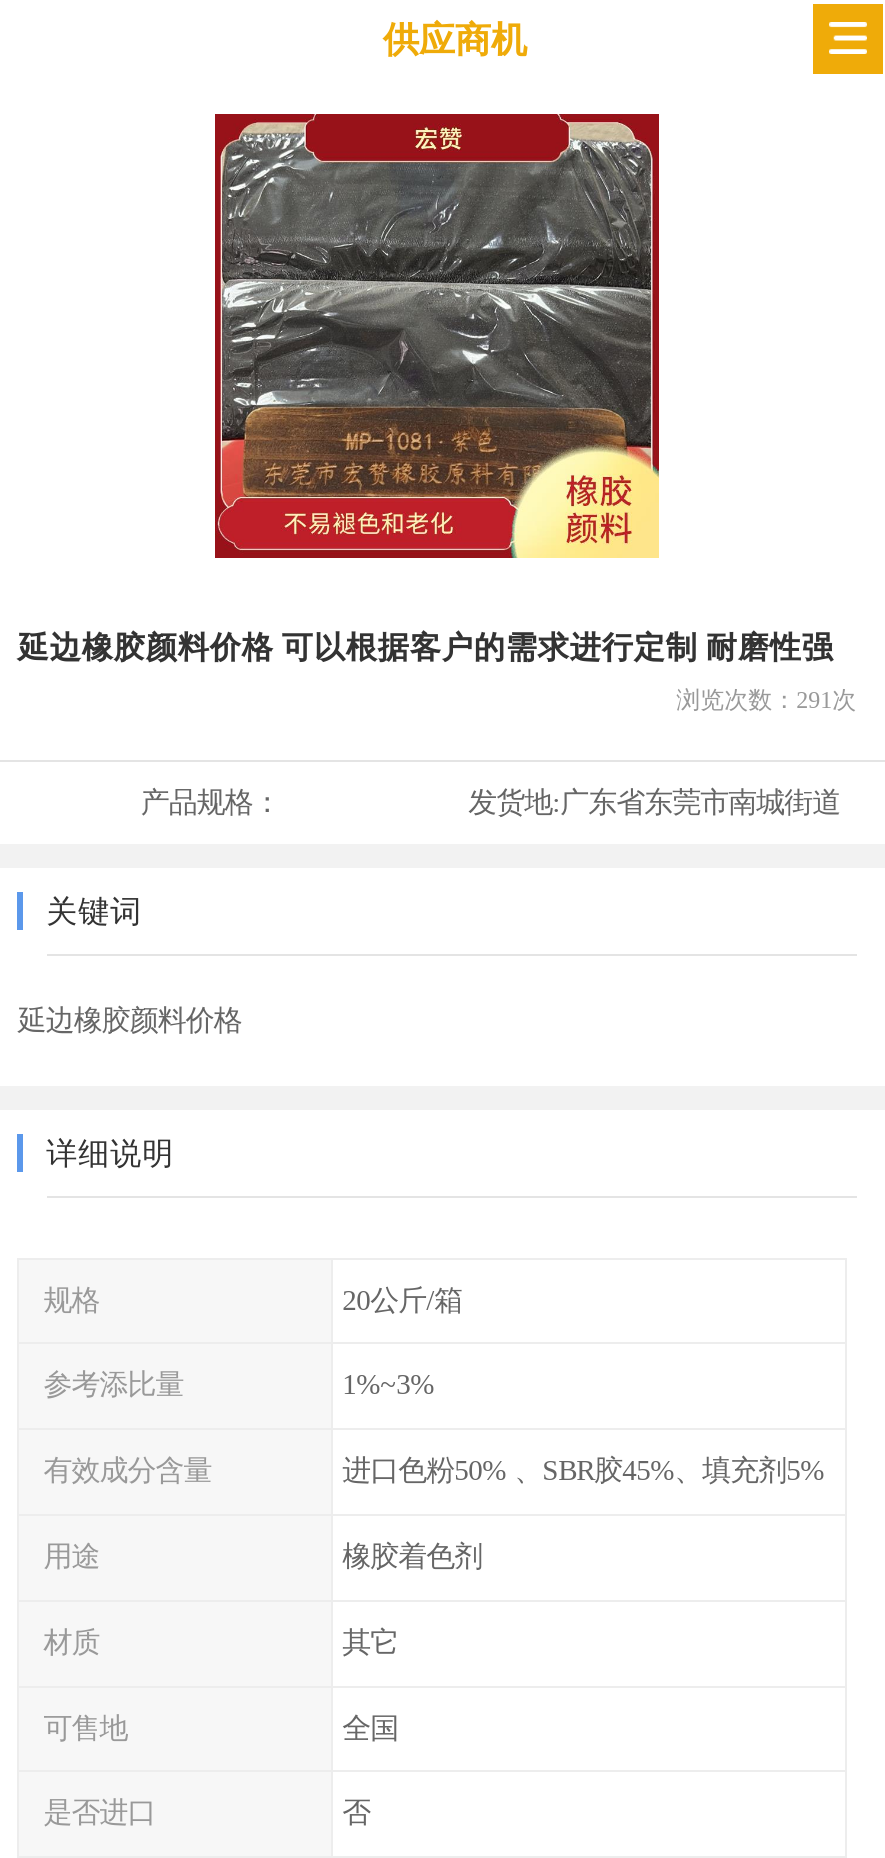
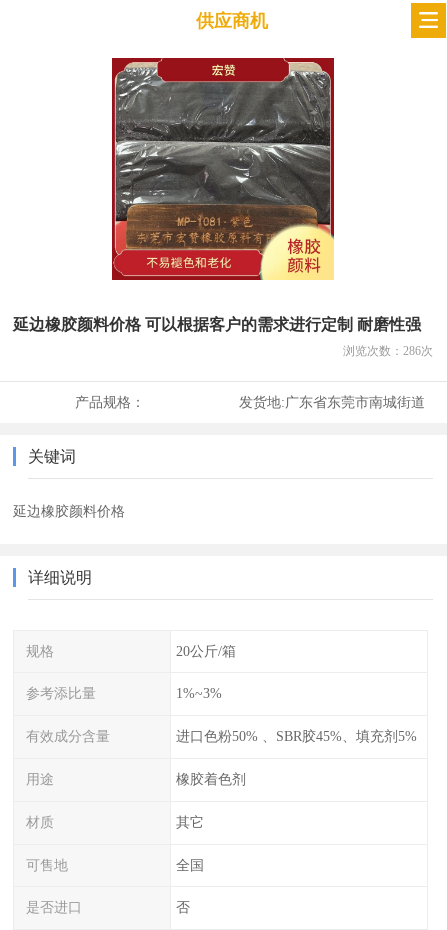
[676,685,856,713] 浏览次数：291次 -> [343,344,433,358] 浏览次数：286次

